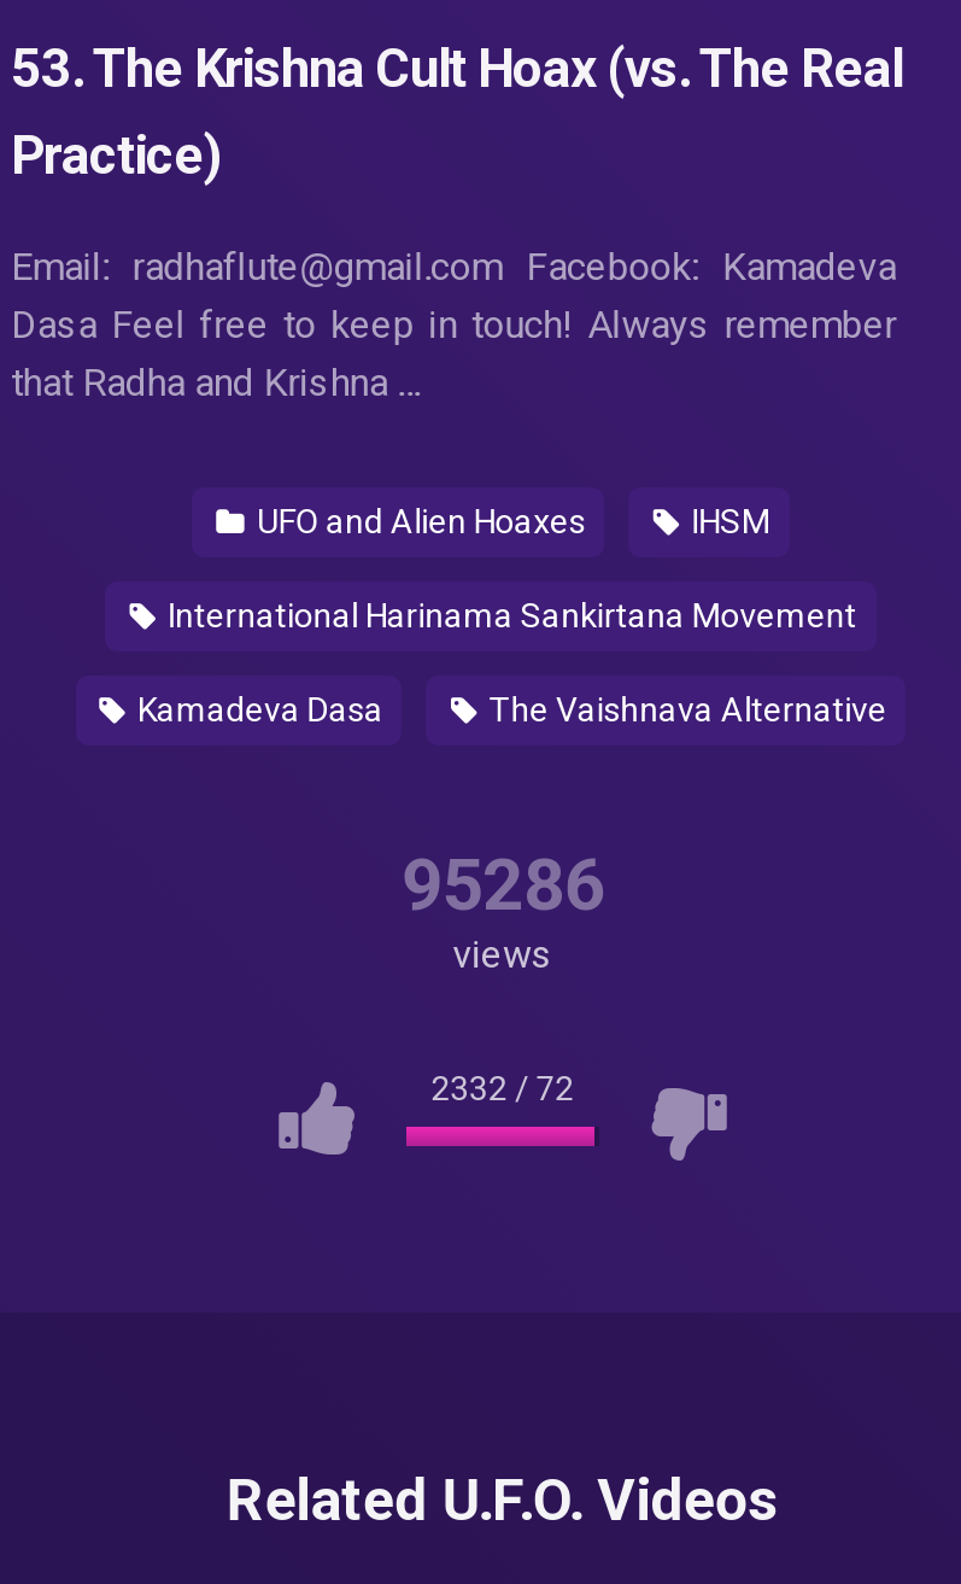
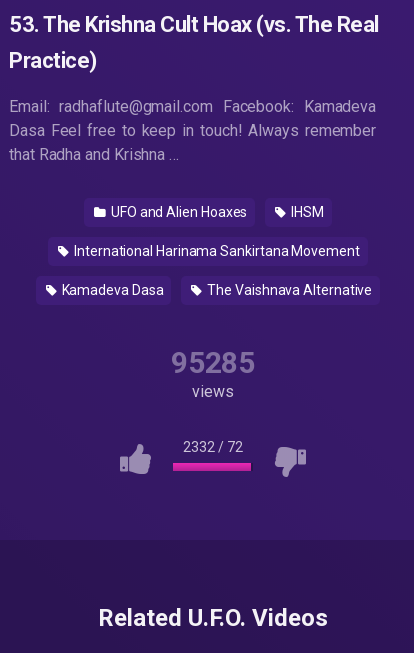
[401,842,605,927] 95286 -> [171,345,255,380] 95285

